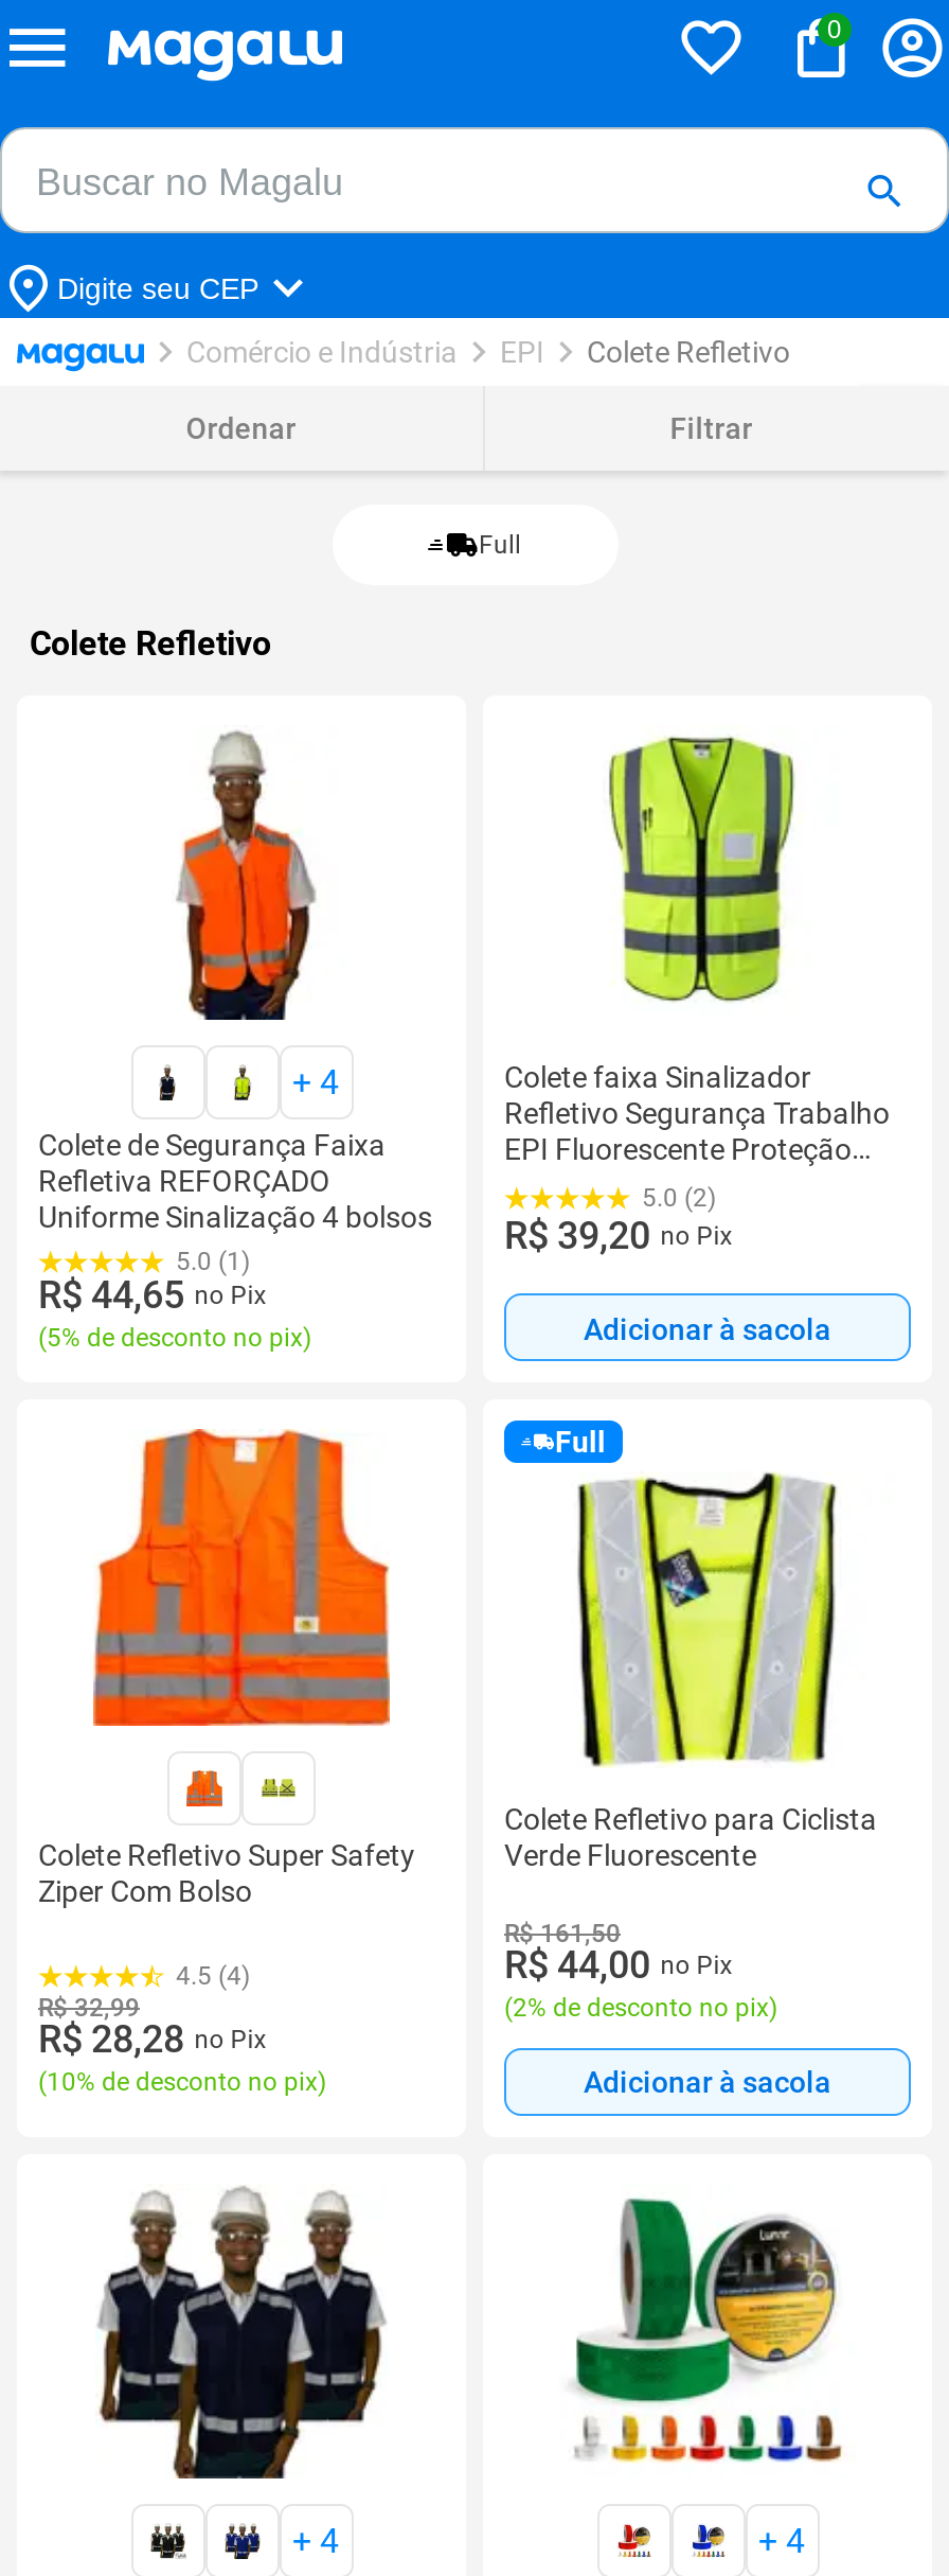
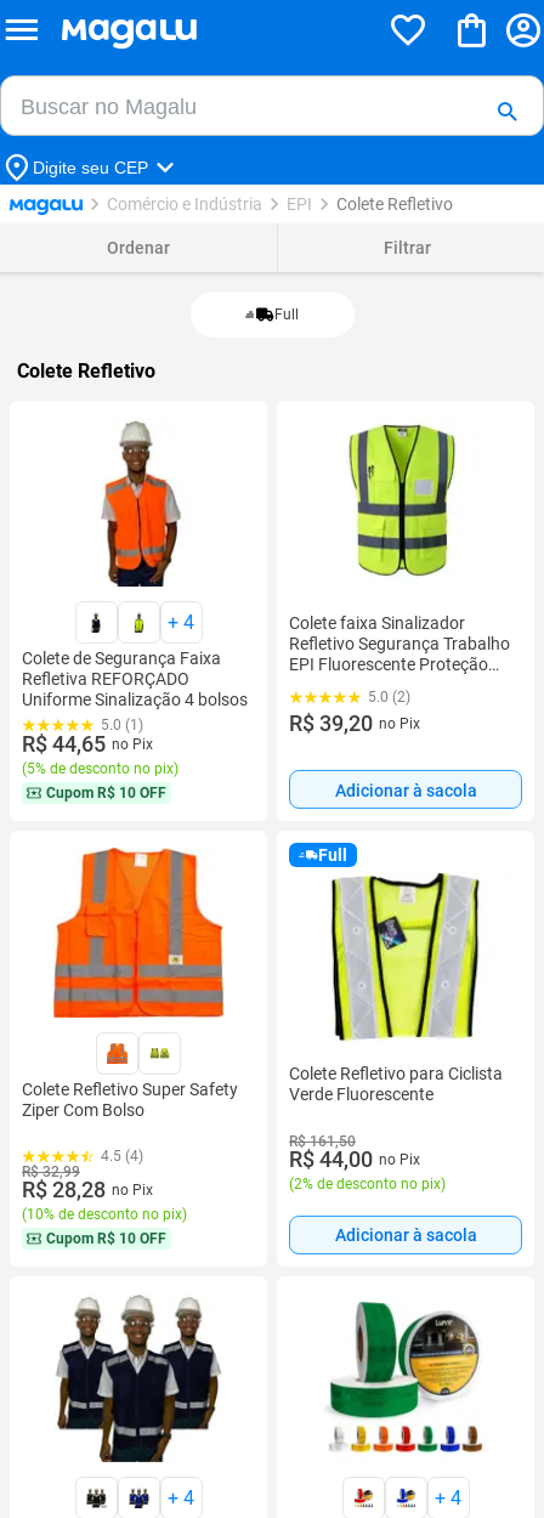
[827,15,842,45] 0 -> none
none -> [46,785,166,802] Cupom R$ 10 OFF
none -> [46,1230,166,1247] Cupom R$ 10 OFF

